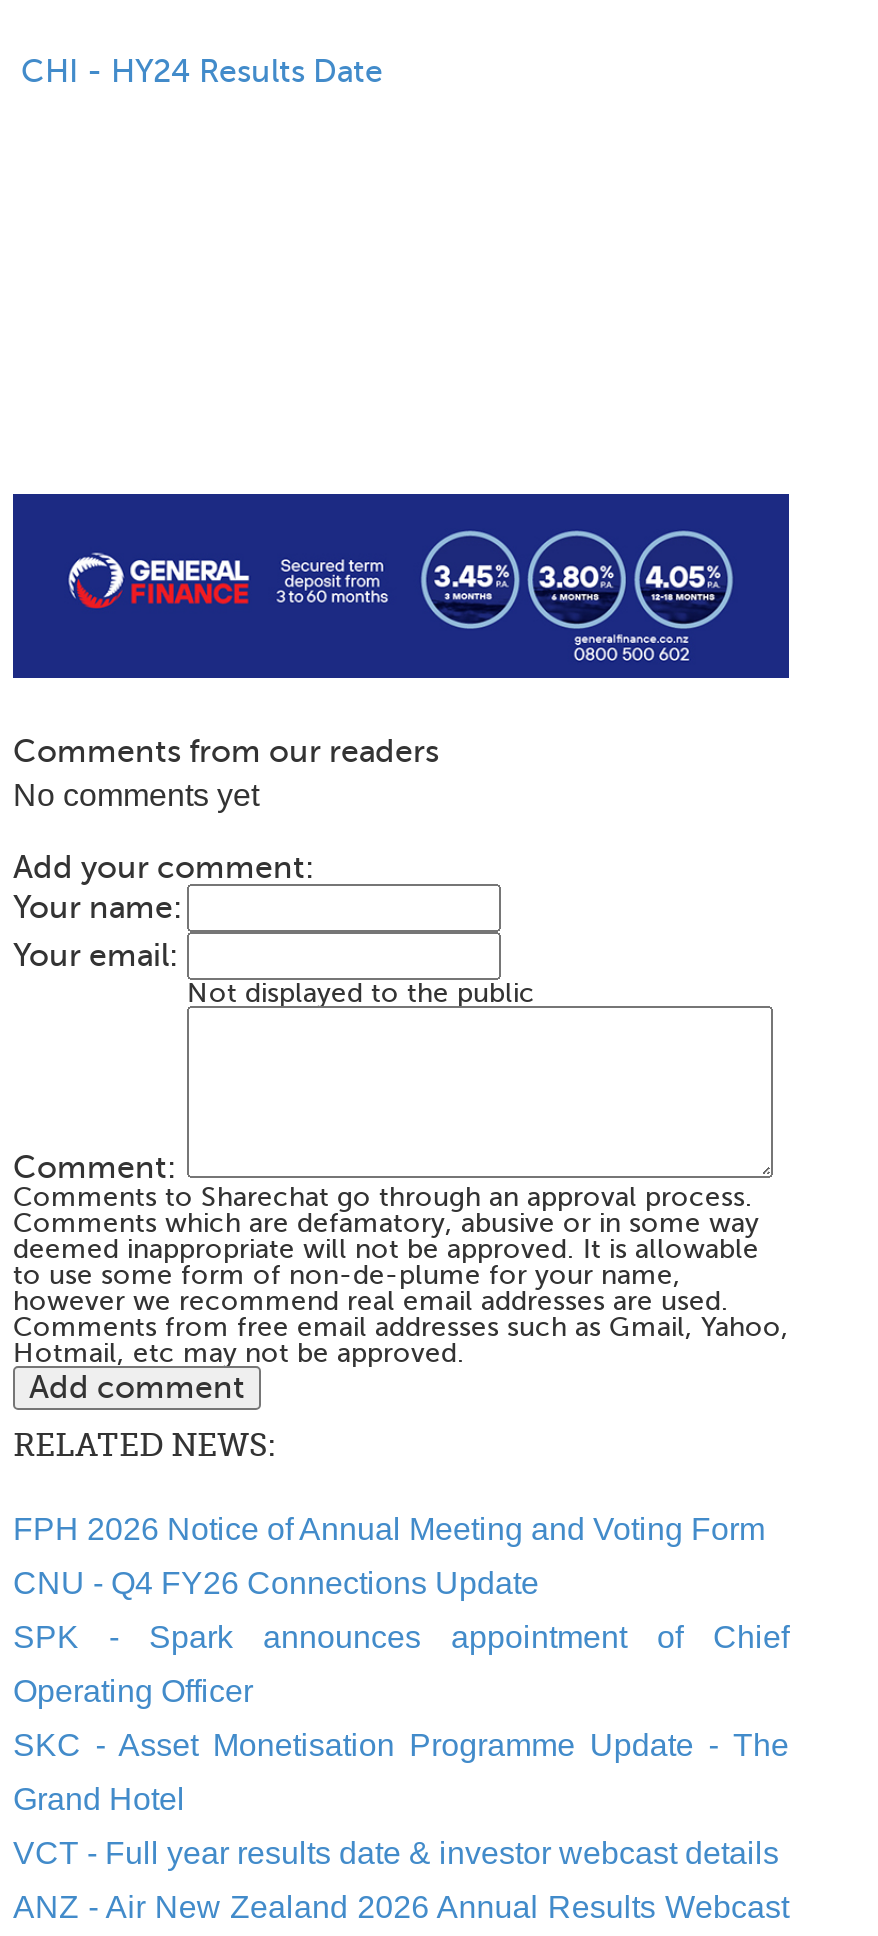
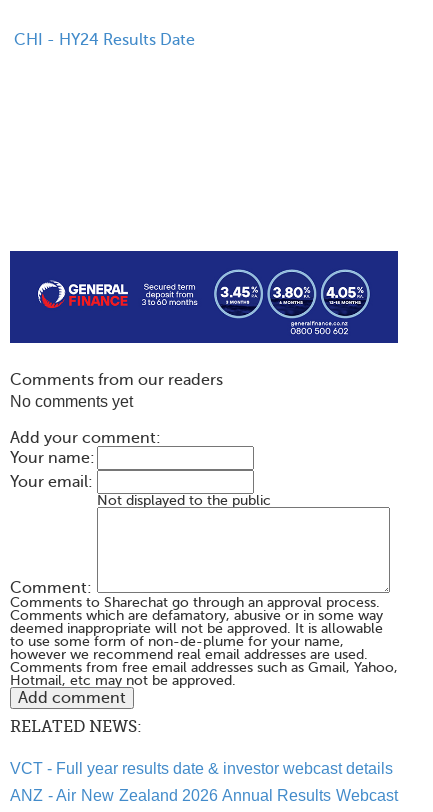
[13,1512,789,1816] FPH 2026 Notice of Annual Meeting and Voting Form | CNU - Q4 FY26 Connections Update | SPK - Spark announces appointment of Chief | Operating Officer | SKC - Asset Monetisation Programme Update - The | Grand Hotel -> none

